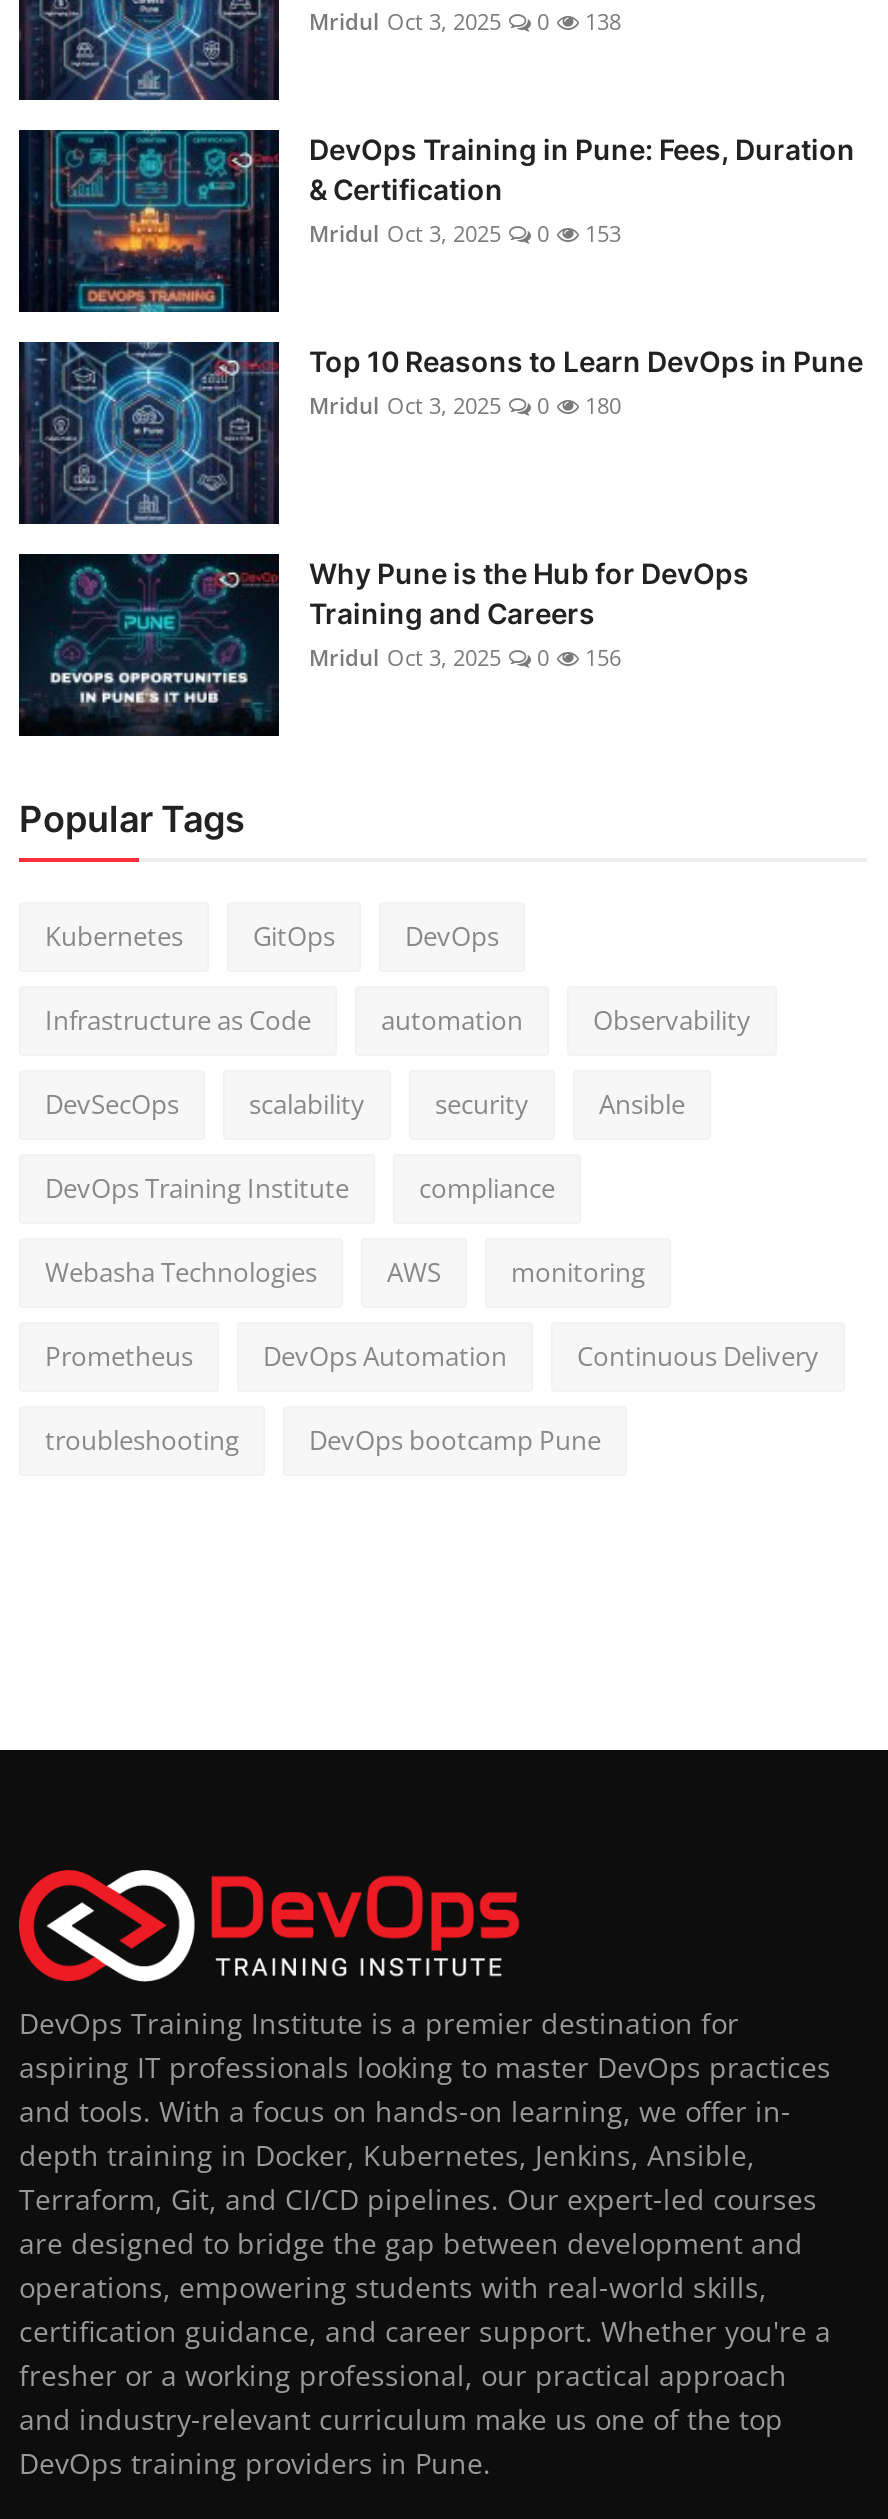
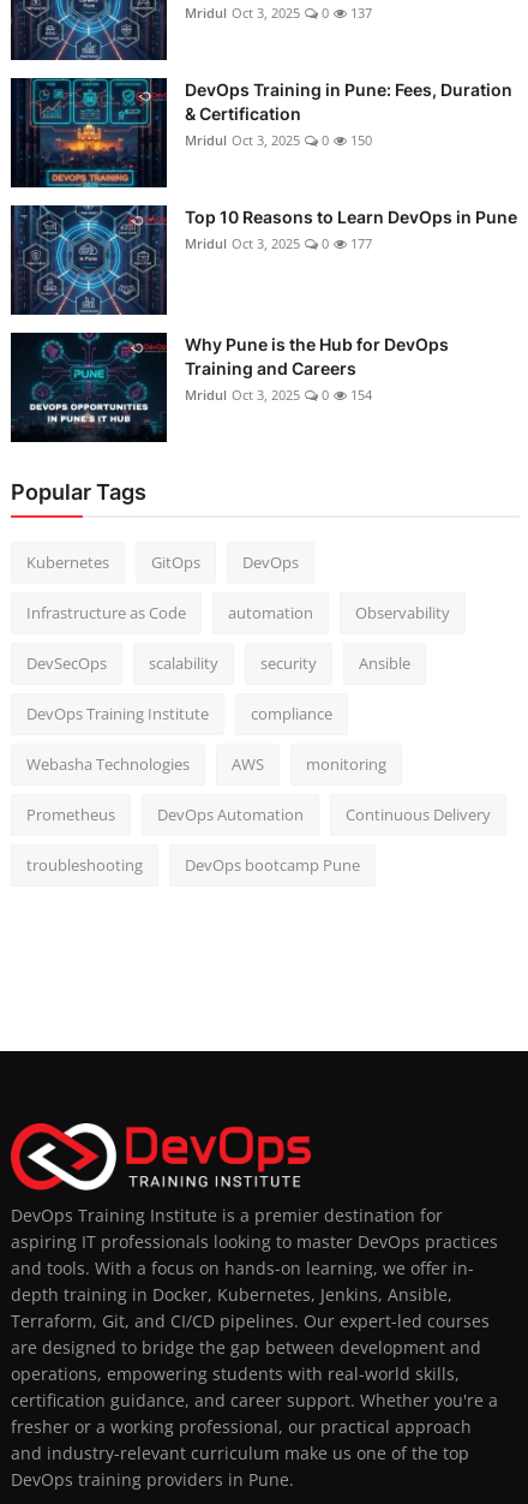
[309,7,621,37] Mridul Oct 3, 2025 0 138 -> [185,4,372,22] Mridul Oct 3, 2025 0 137
[309,219,621,249] Mridul Oct 3, 2025 0 153 -> [185,132,372,150] Mridul Oct 3, 2025 0 150
[309,391,621,421] Mridul Oct 3, 2025 0 180 -> [185,235,372,253] Mridul Oct 3, 2025 0 177
[309,643,621,673] Mridul Oct 3, 2025 0 156 -> [185,386,372,404] Mridul Oct 3, 2025 0 154

